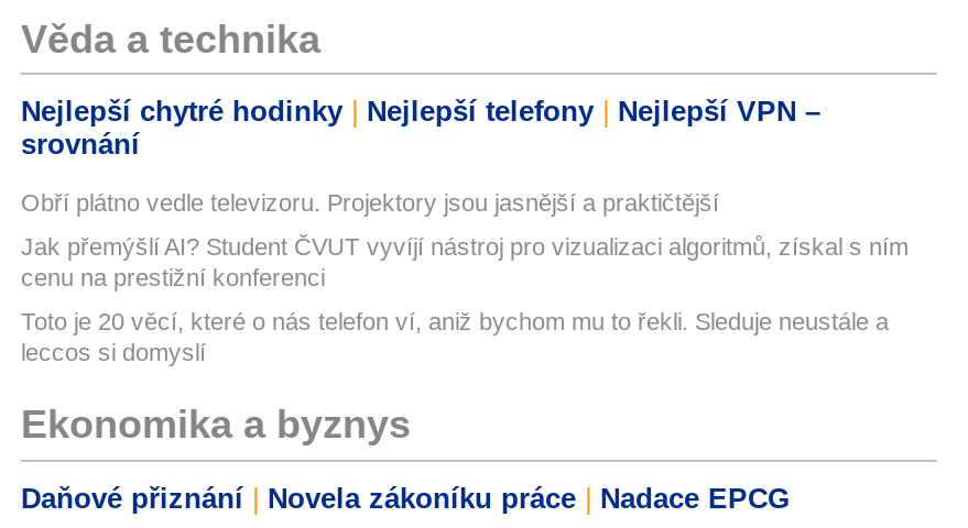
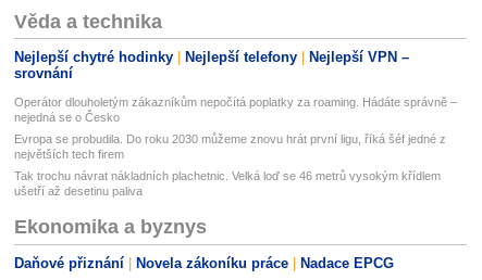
[21,190,719,216] Obří plátno vedle televizoru. Projektory jsou jasnější a praktičtější -> [14,96,457,124] Operátor dlouholetým zákazníkům nepočítá poplatky za roaming. Hádáte správně – | nejedná se o Česko
[21,234,909,291] Jak přemýšlí AI? Student ČVUT vyvíjí nástroj pro vizualizaci algoritmů, získal s ním | cenu na prestižní konferenci -> [14,133,446,161] Evropa se probudila. Do roku 2030 můžeme znovu hrát první ligu, říká šéf jedné z | největších tech firem
[21,309,889,366] Toto je 20 věcí, které o nás telefon ví, aniž bychom mu to řekli. Sleduje neustále a | leccos si domyslí -> [14,170,441,198] Tak trochu návrat nákladních plachetnic. Velká loď se 46 metrů vysokým křídlem | ušetří až desetinu paliva

